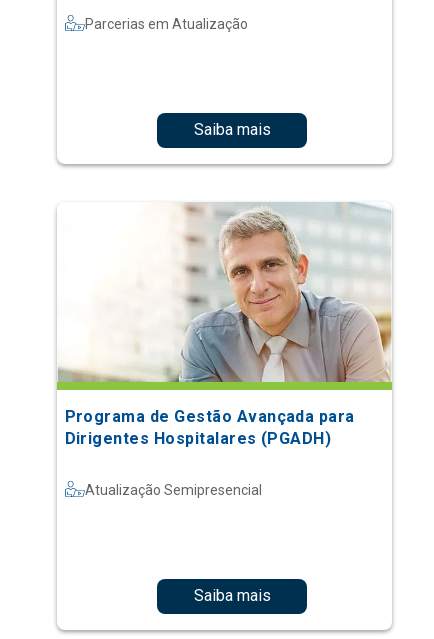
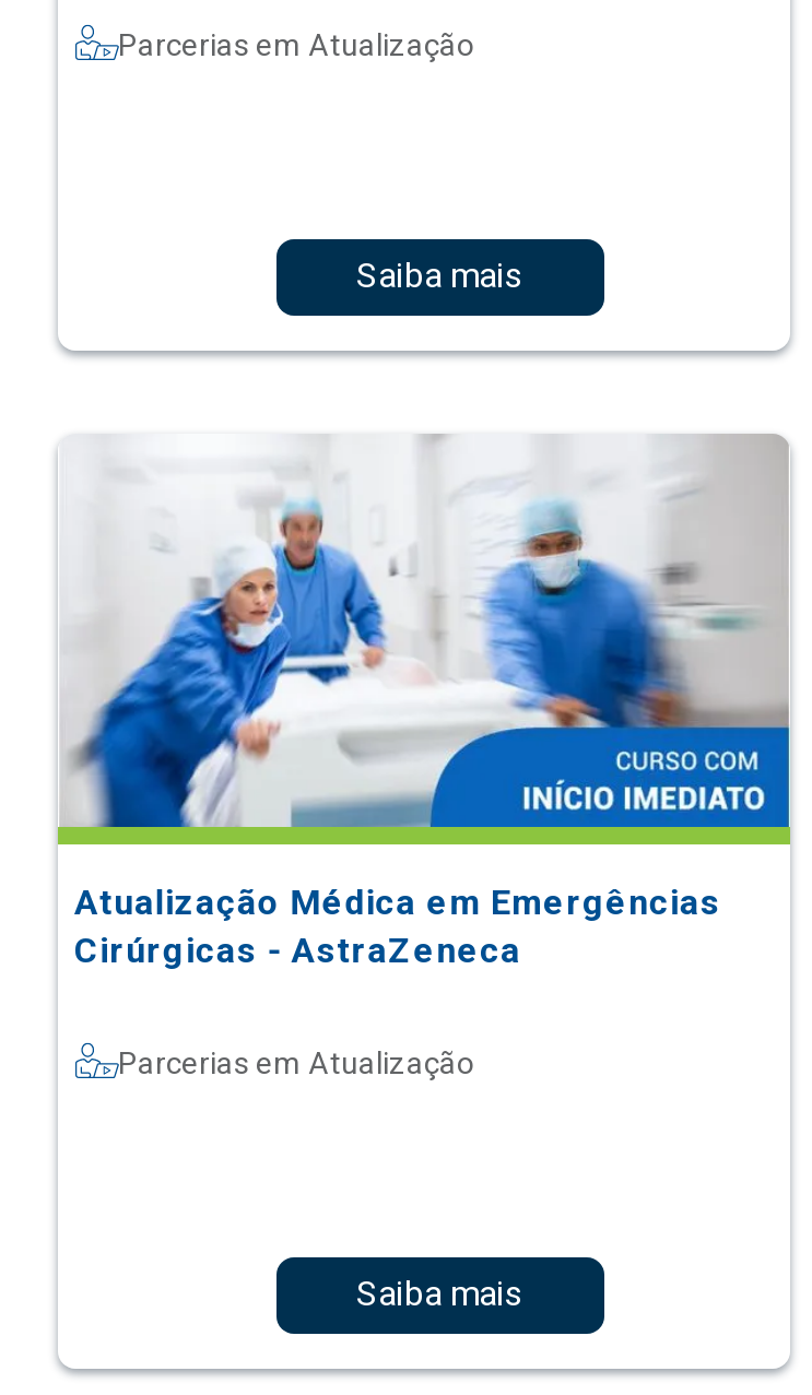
[58,203,392,448] [image] | Programa de Gestão Avançada para | Dirigentes Hospitalares (PGADH) -> [62,434,792,971] [image] | Atualização Médica em Emergências | Cirúrgicas - AstraZeneca
[84,482,261,498] Atualização Semipresencial -> [118,1045,474,1080] Parcerias em Atualização

